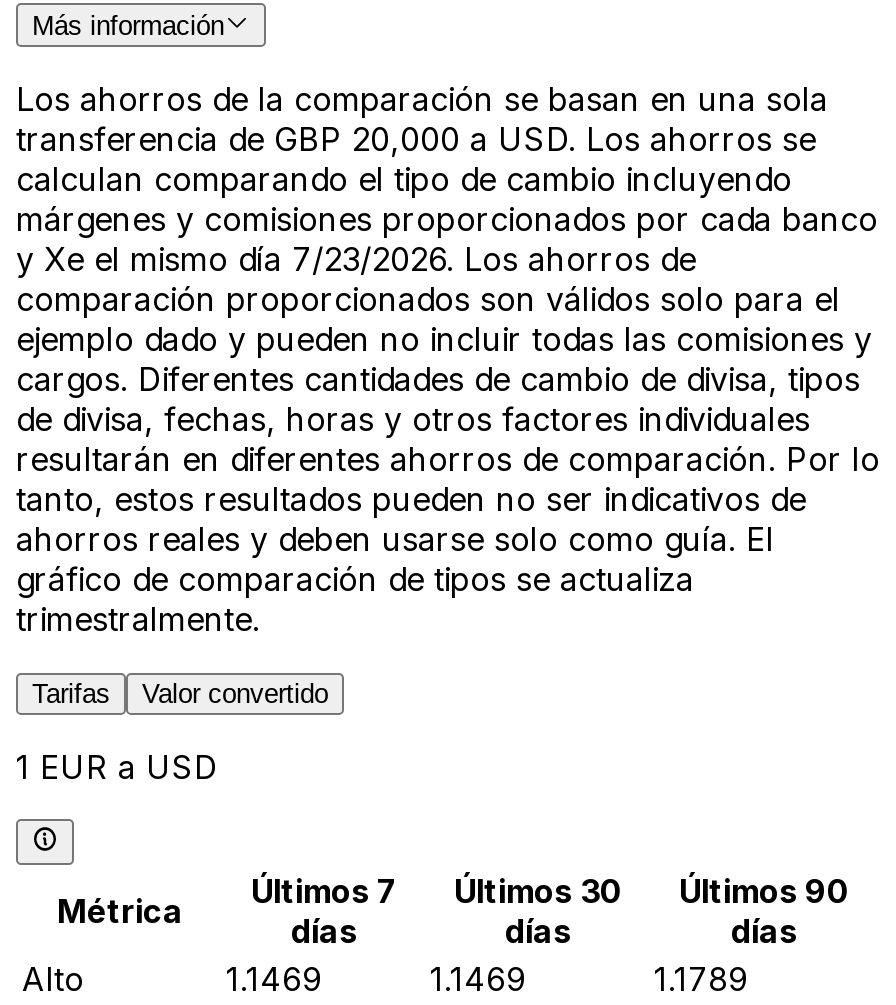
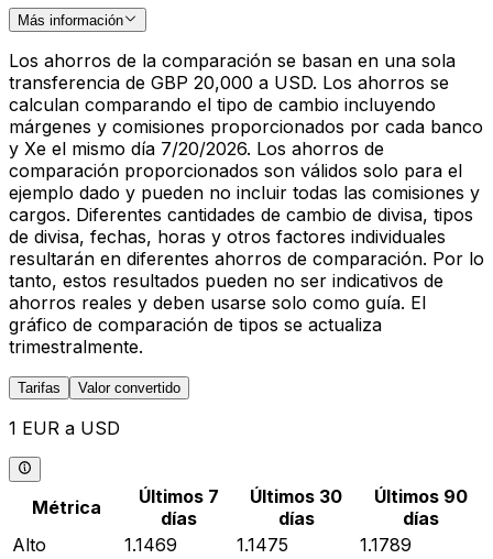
[16,240,696,280] y Xe el mismo día 7/23/2026. Los ahorros de -> [9,138,384,160] y Xe el mismo día 7/20/2026. Los ahorros de
[430,958,526,998] 1.1469 -> [237,533,288,555] 1.1475

